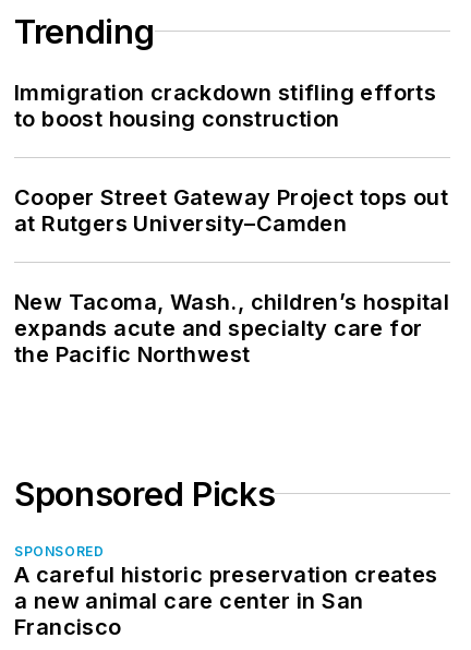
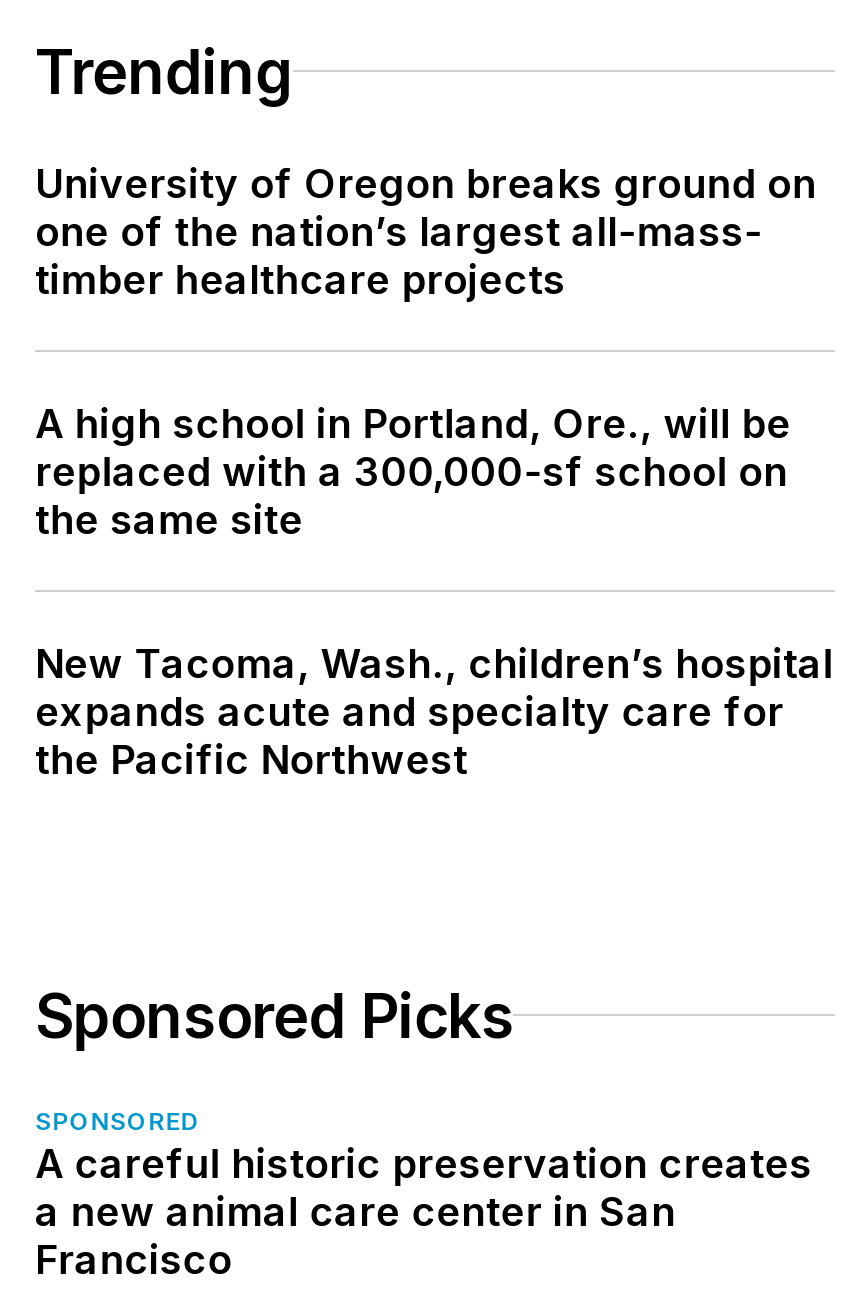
[14,79,436,131] Immigration crackdown stifling efforts | to boost housing construction -> [35,159,817,303] University of Oregon breaks ground on | one of the nation’s largest all-mass- | timber healthcare projects
[14,184,448,236] Cooper Street Gateway Project tops out | at Rutgers University–Camden -> [35,399,791,543] A high school in Portland, Ore., will be | replaced with a 300,000-sf school on | the same site

